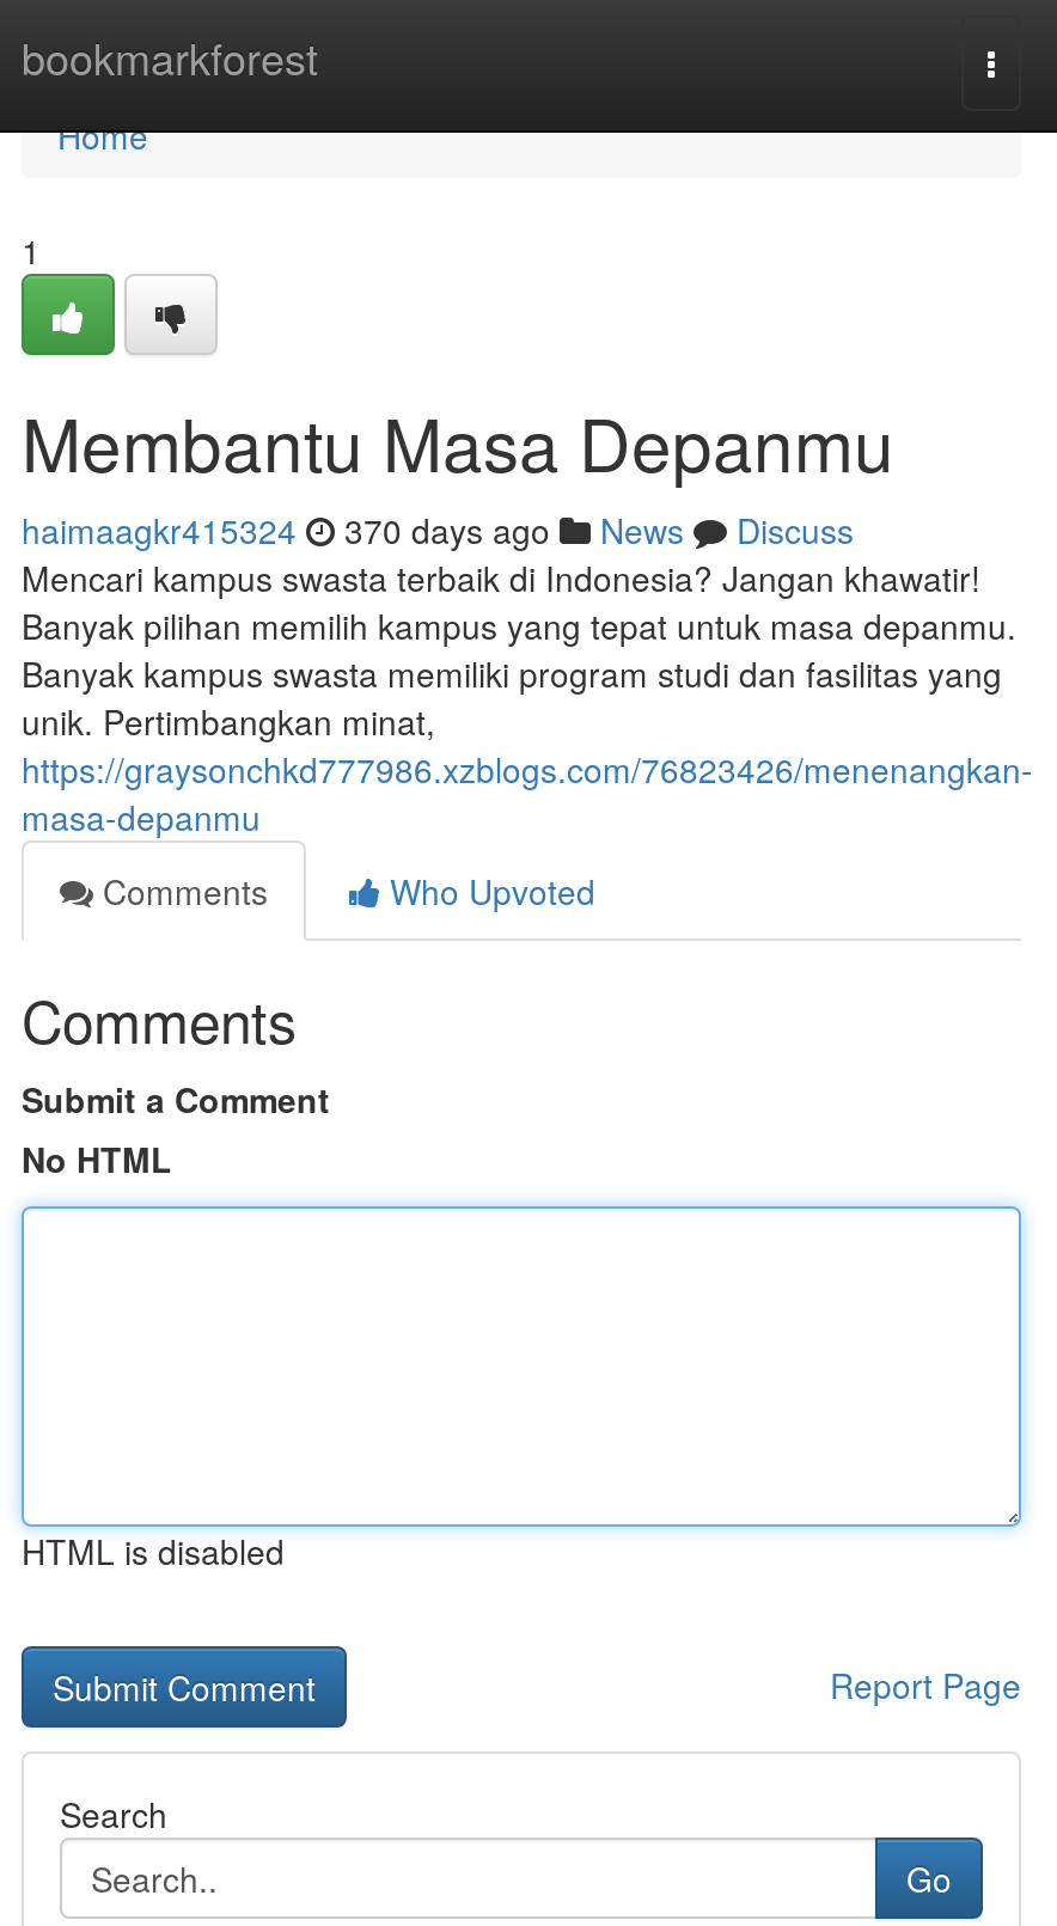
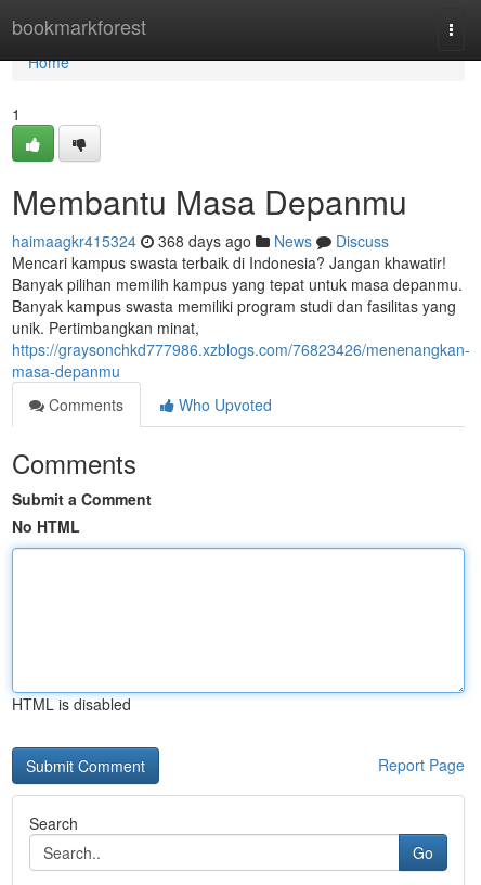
[22,506,854,554] haimaagkr415324 370 days ago News Discuss -> [12,230,389,252] haimaagkr415324 368 days ago News Discuss

